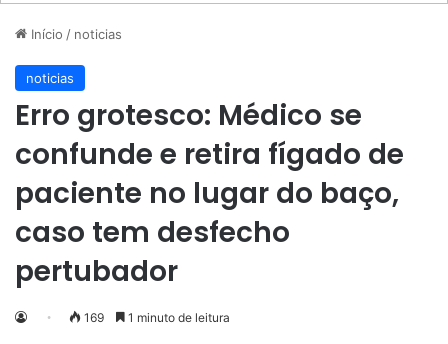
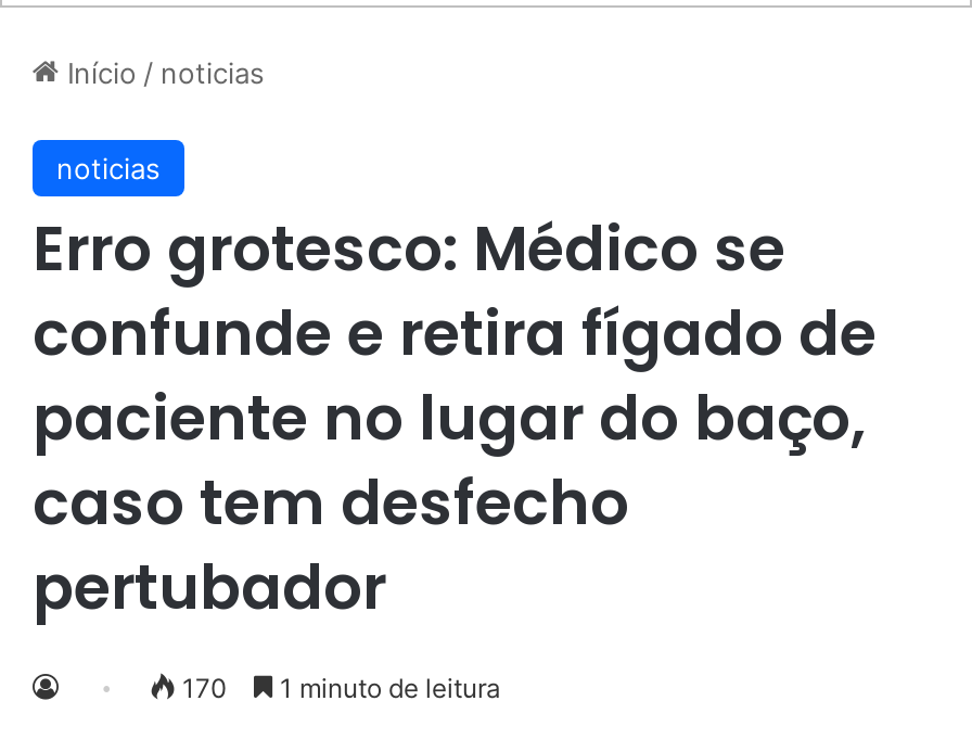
[81,309,230,324] 169 1 minuto de leitura -> [176,671,501,703] 170 1 minuto de leitura

